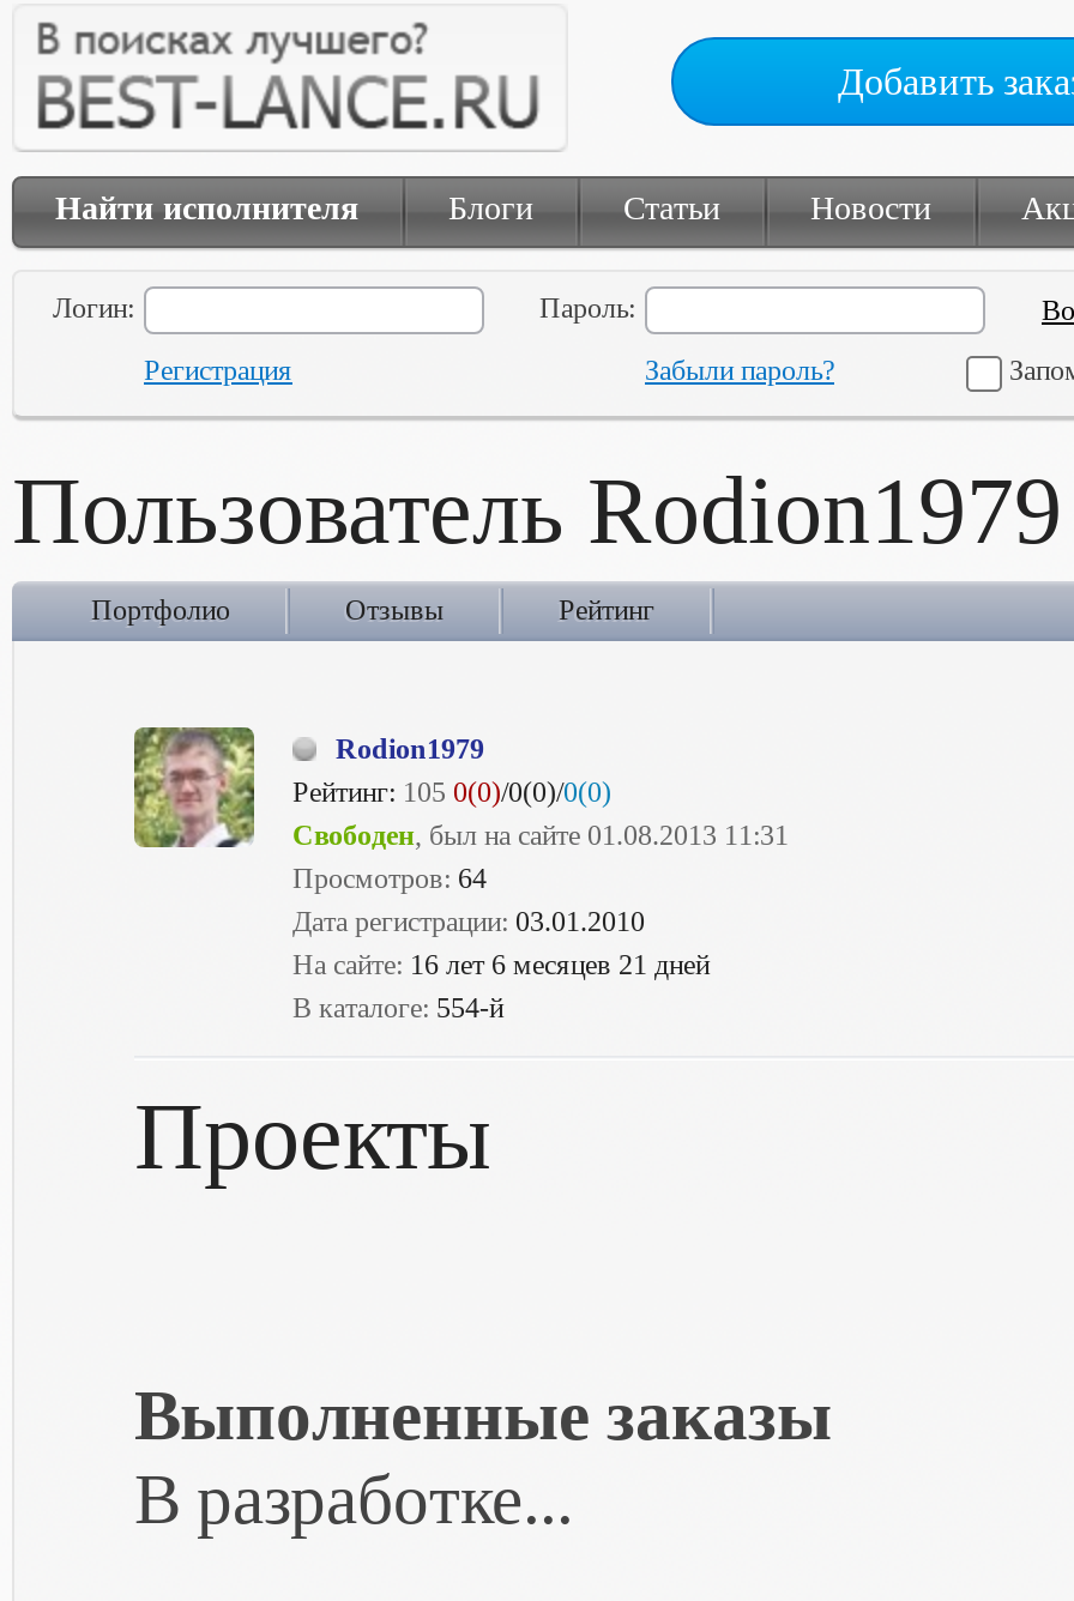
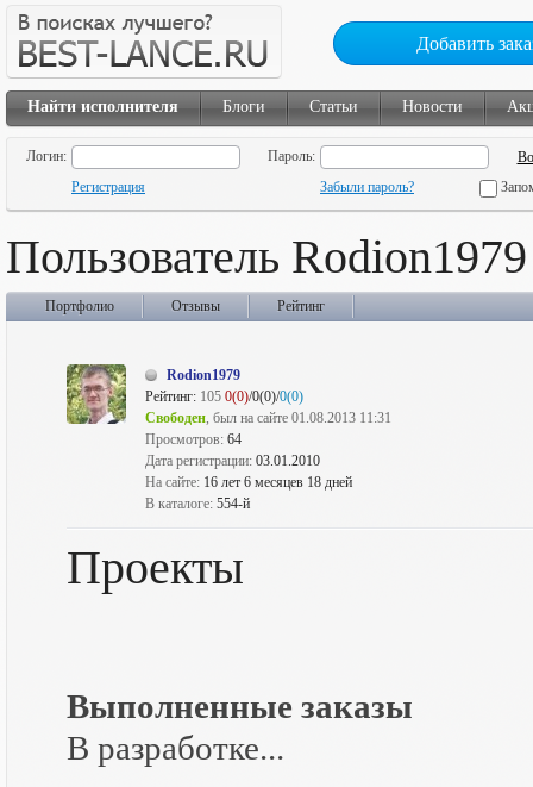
[292,948,710,981] На сайте: 16 лет 6 месяцев 21 дней -> [145,474,352,491] На сайте: 16 лет 6 месяцев 18 дней

